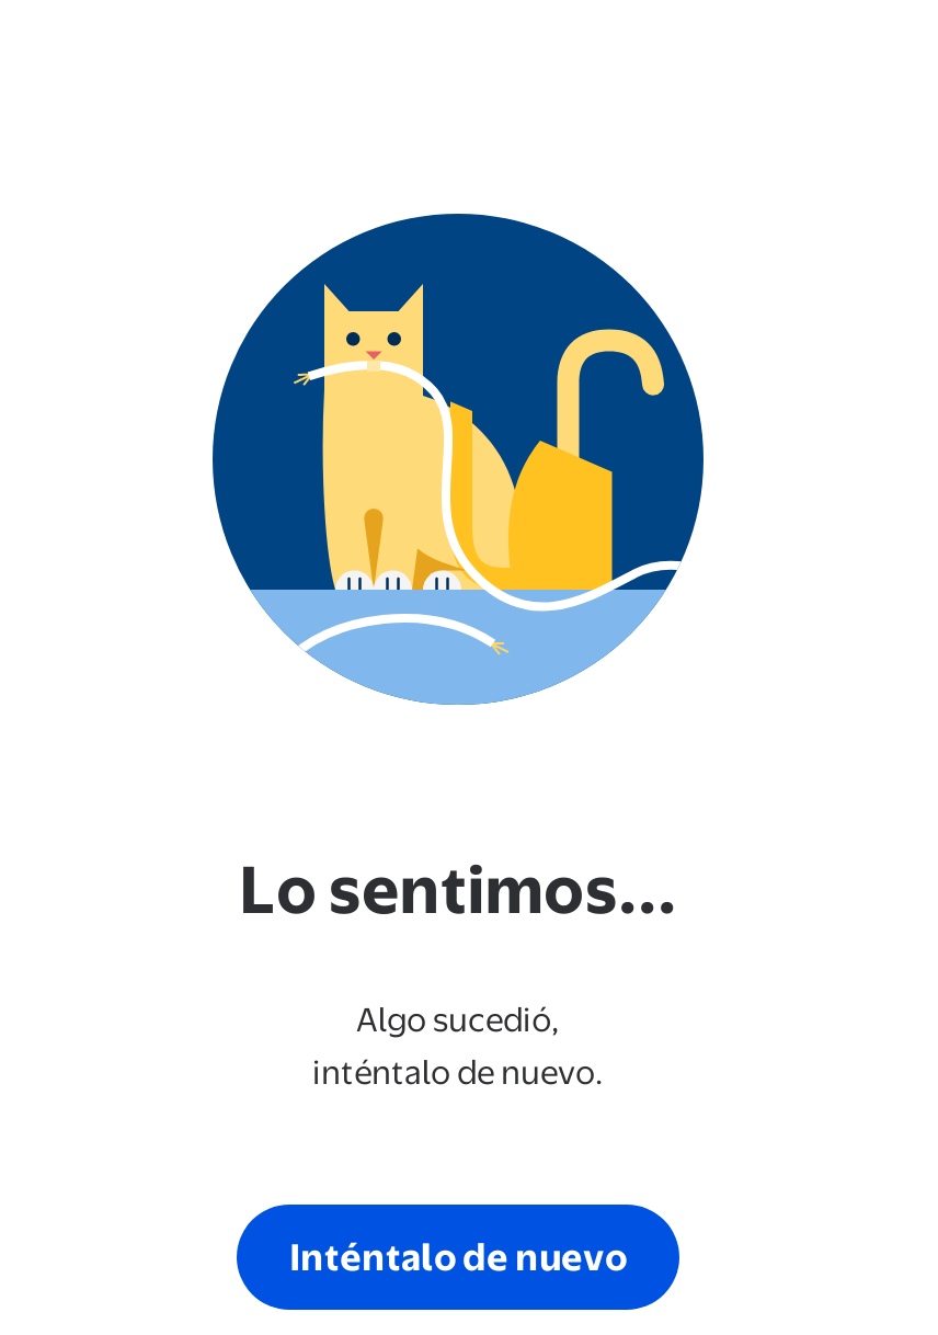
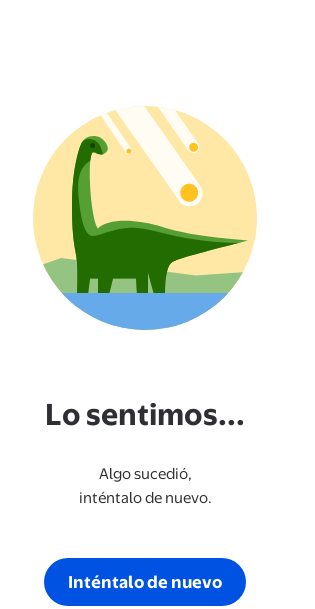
[210,212,706,657] [image] -> [33,106,257,307] [image]

